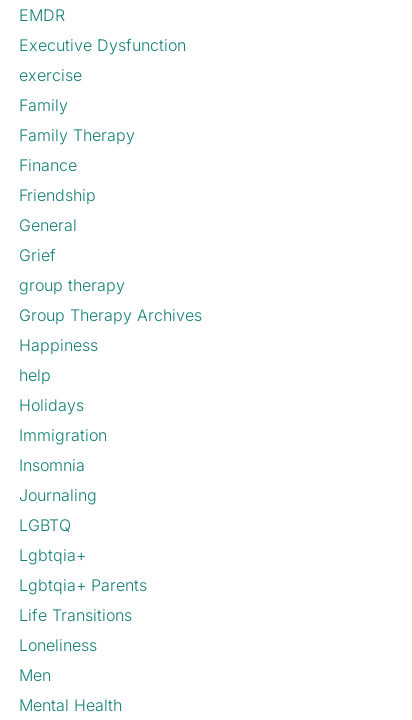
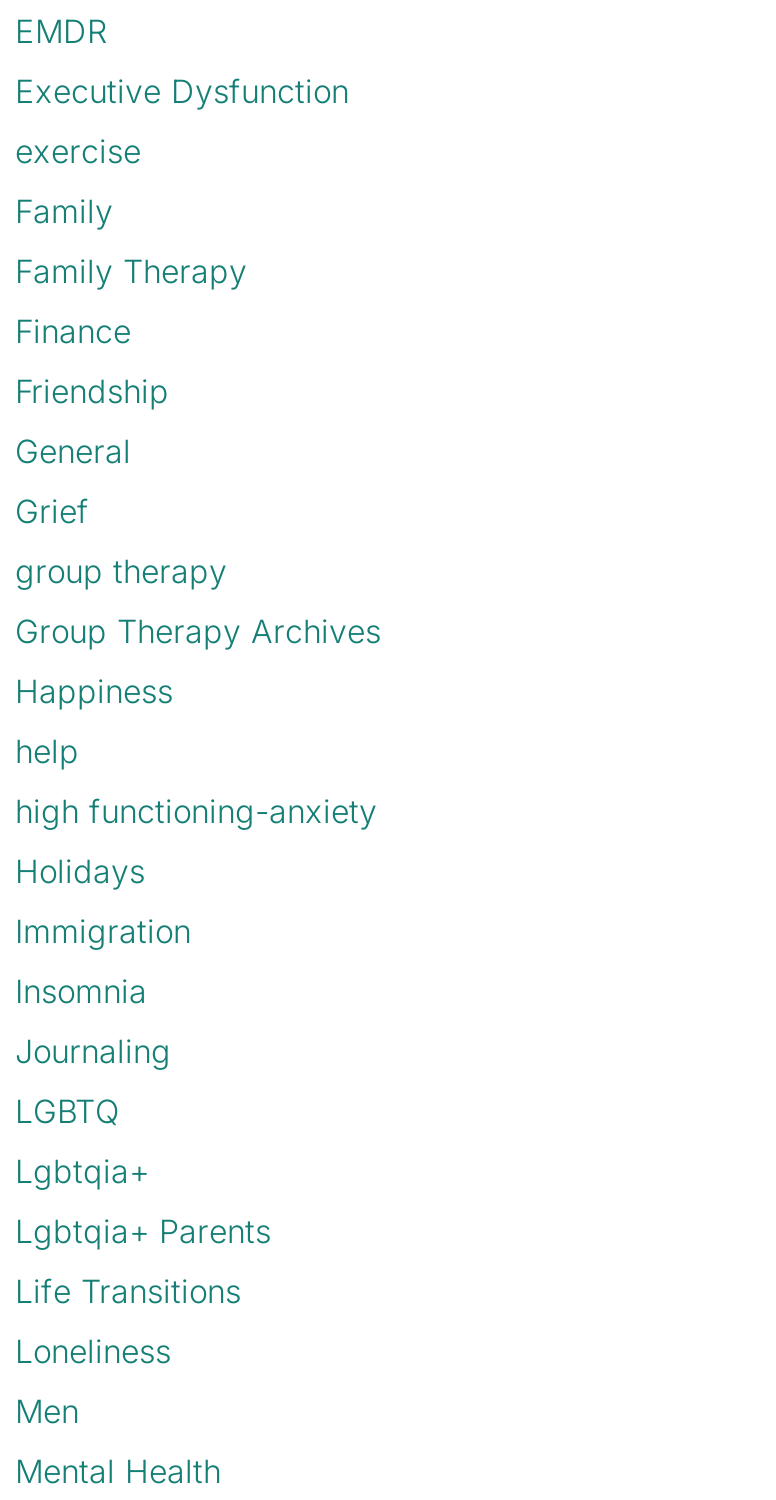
none -> [15,791,377,831] high functioning-anxiety

